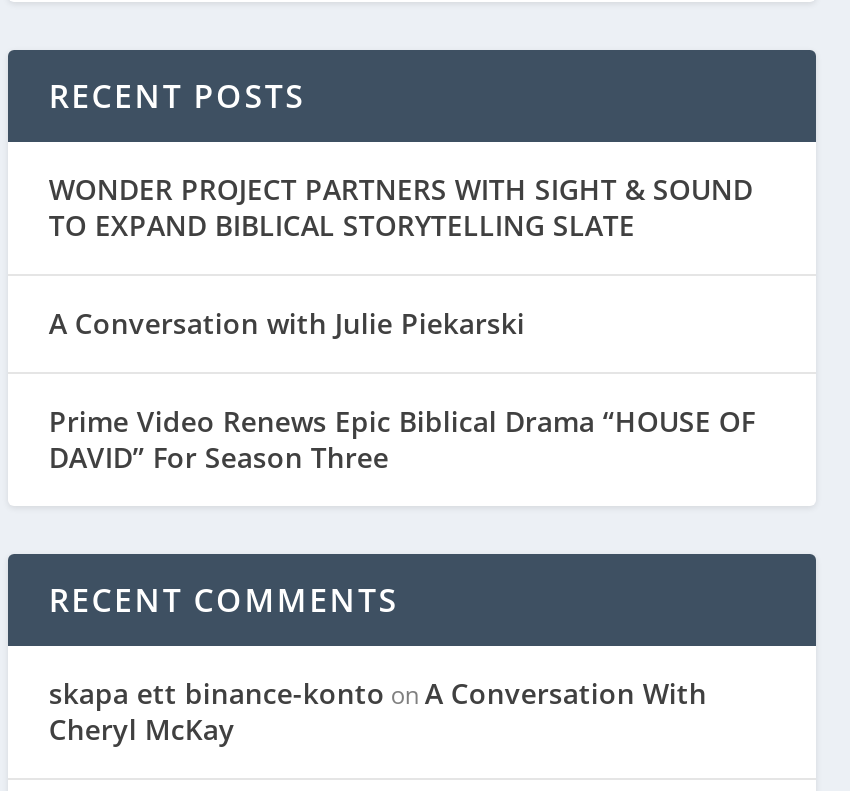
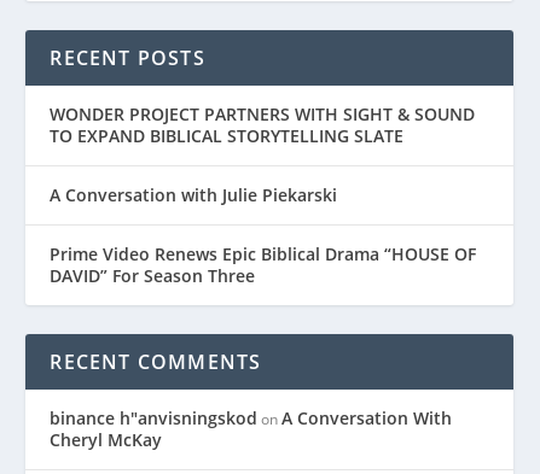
[49,674,707,712] skapa ett binance-konto on A Conversation With -> [50,406,452,429] binance h"anvisningskod on A Conversation With

